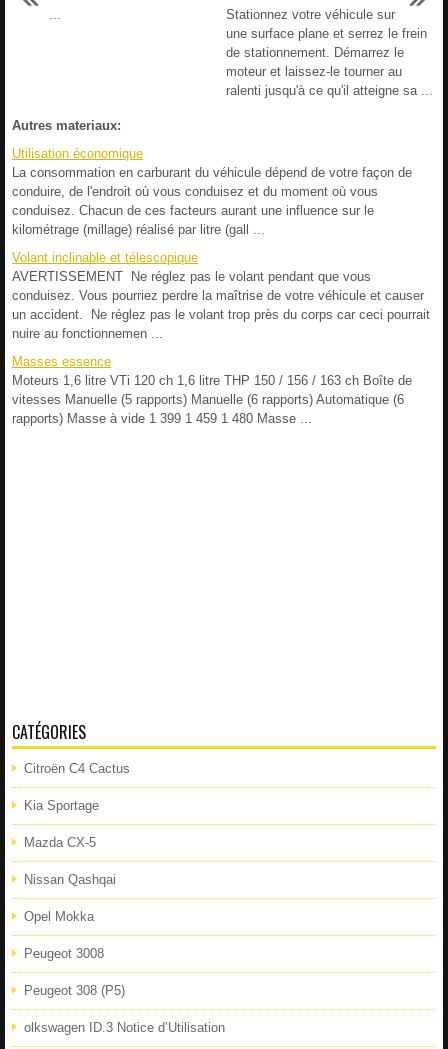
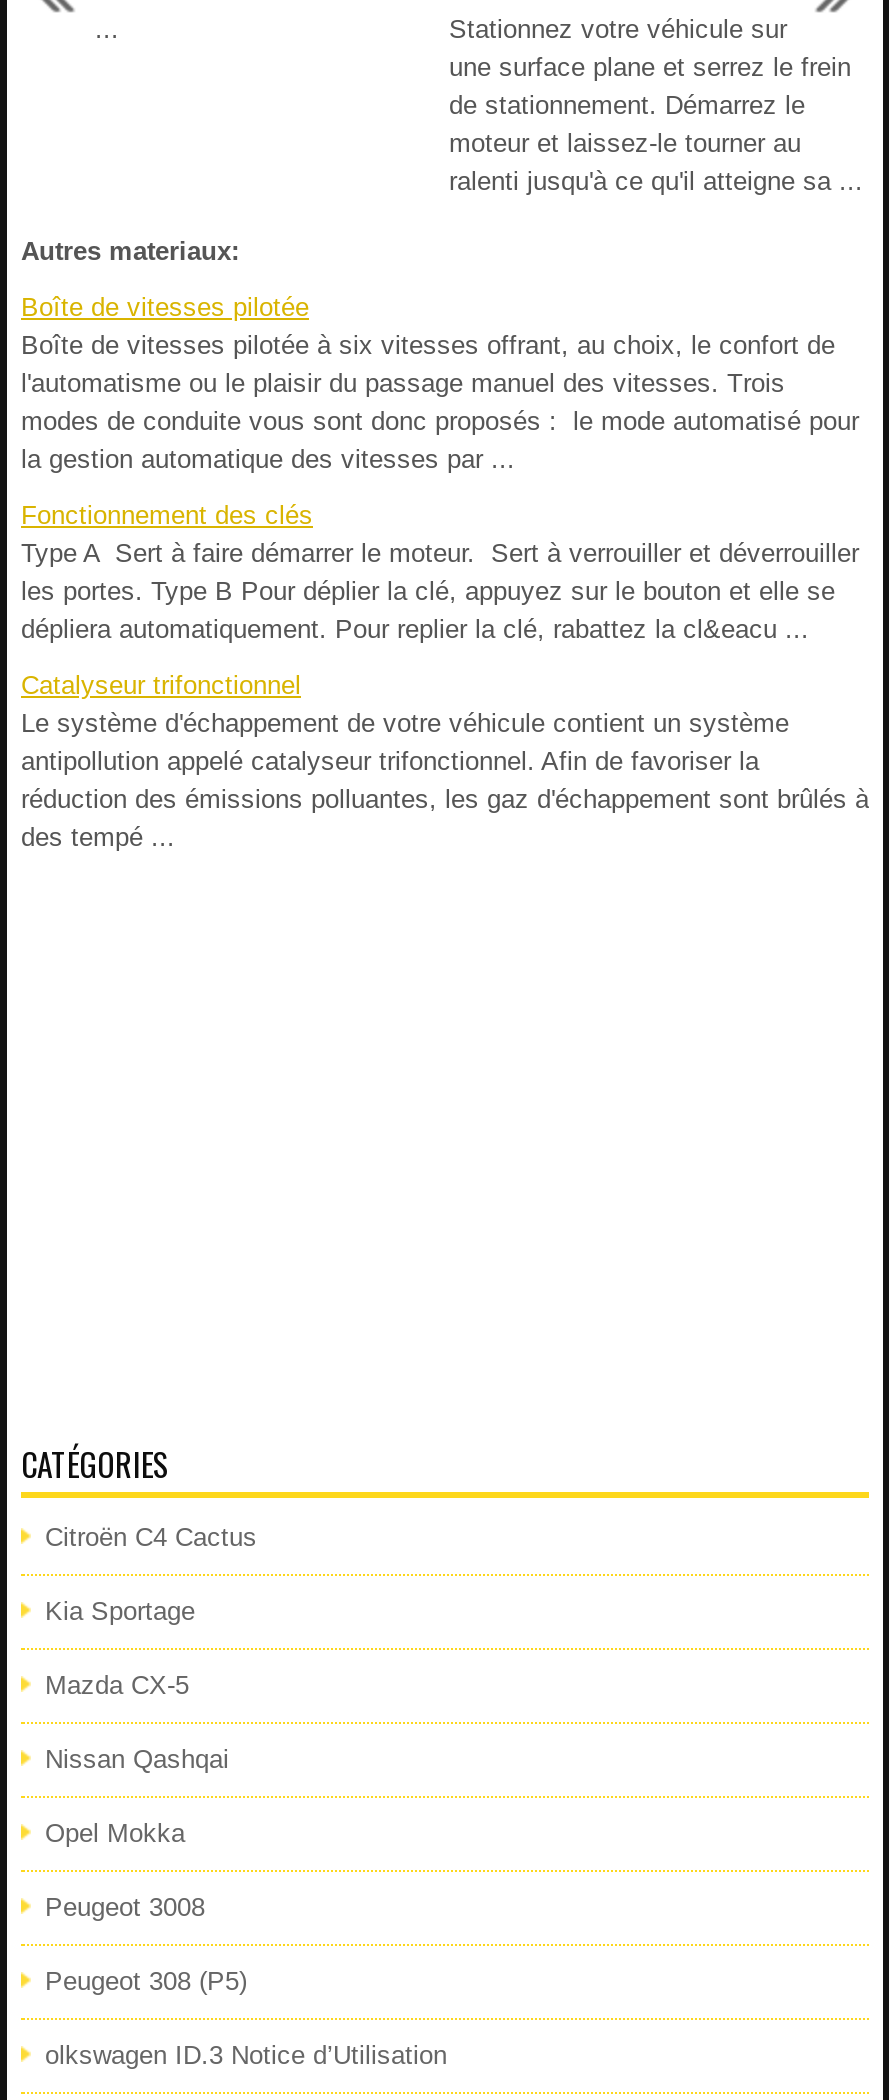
[12,146,412,237] Utilisation économique | La consommation en carburant du véhicule dépend de votre façon de | conduire, de l'endroit où vous conduisez et du moment où vous | conduisez. Chacun de ces facteurs aurant une influence sur le | kilométrage (millage) réalisé par litre (gall ... -> [21,292,859,474] Boîte de vitesses pilotée | Boîte de vitesses pilotée à six vitesses offrant, au choix, le confort de | l'automatisme ou le plaisir du passage manuel des vitesses. Trois | modes de conduite vous sont donc proposés : le mode automatisé pour | la gestion automatique des vitesses par ...
[12,250,430,341] Volant inclinable et télescopique | AVERTISSEMENT Ne réglez pas le volant pendant que vous | conduisez. Vous pourriez perdre la maîtrise de votre véhicule et causer | un accident. Ne réglez pas le volant trop près du corps car ceci pourrait | nuire au fonctionnemen ... -> [21,500,859,644] Fonctionnement des clés | Type A Sert à faire démarrer le moteur. Sert à verrouiller et déverrouiller | les portes. Type B Pour déplier la clé, appuyez sur le bouton et elle se | dépliera automatiquement. Pour replier la clé, rabattez la cl&eacu ...
[12,354,412,426] Masses essence | Moteurs 1,6 litre VTi 120 ch 1,6 litre THP 150 / 156 / 163 ch Boîte de | vitesses Manuelle (5 rapports) Manuelle (6 rapports) Automatique (6 | rapports) Masse à vide 1 399 1 459 1 480 Masse ... -> [21,670,869,852] Catalyseur trifonctionnel | Le système d'échappement de votre véhicule contient un système | antipollution appelé catalyseur trifonctionnel. Afin de favoriser la | réduction des émissions polluantes, les gaz d'échappement sont brûlés à | des tempé ...

